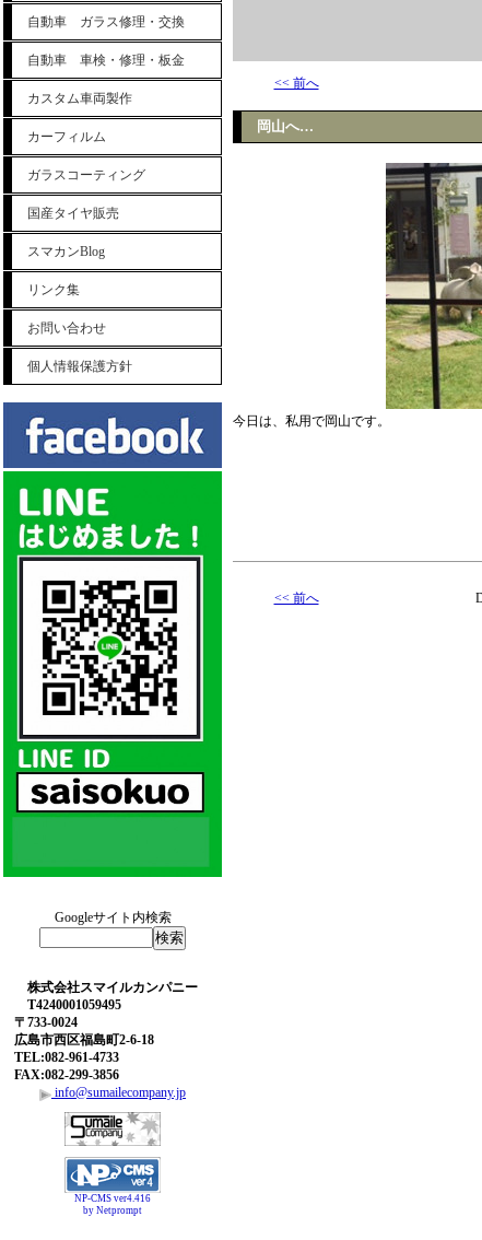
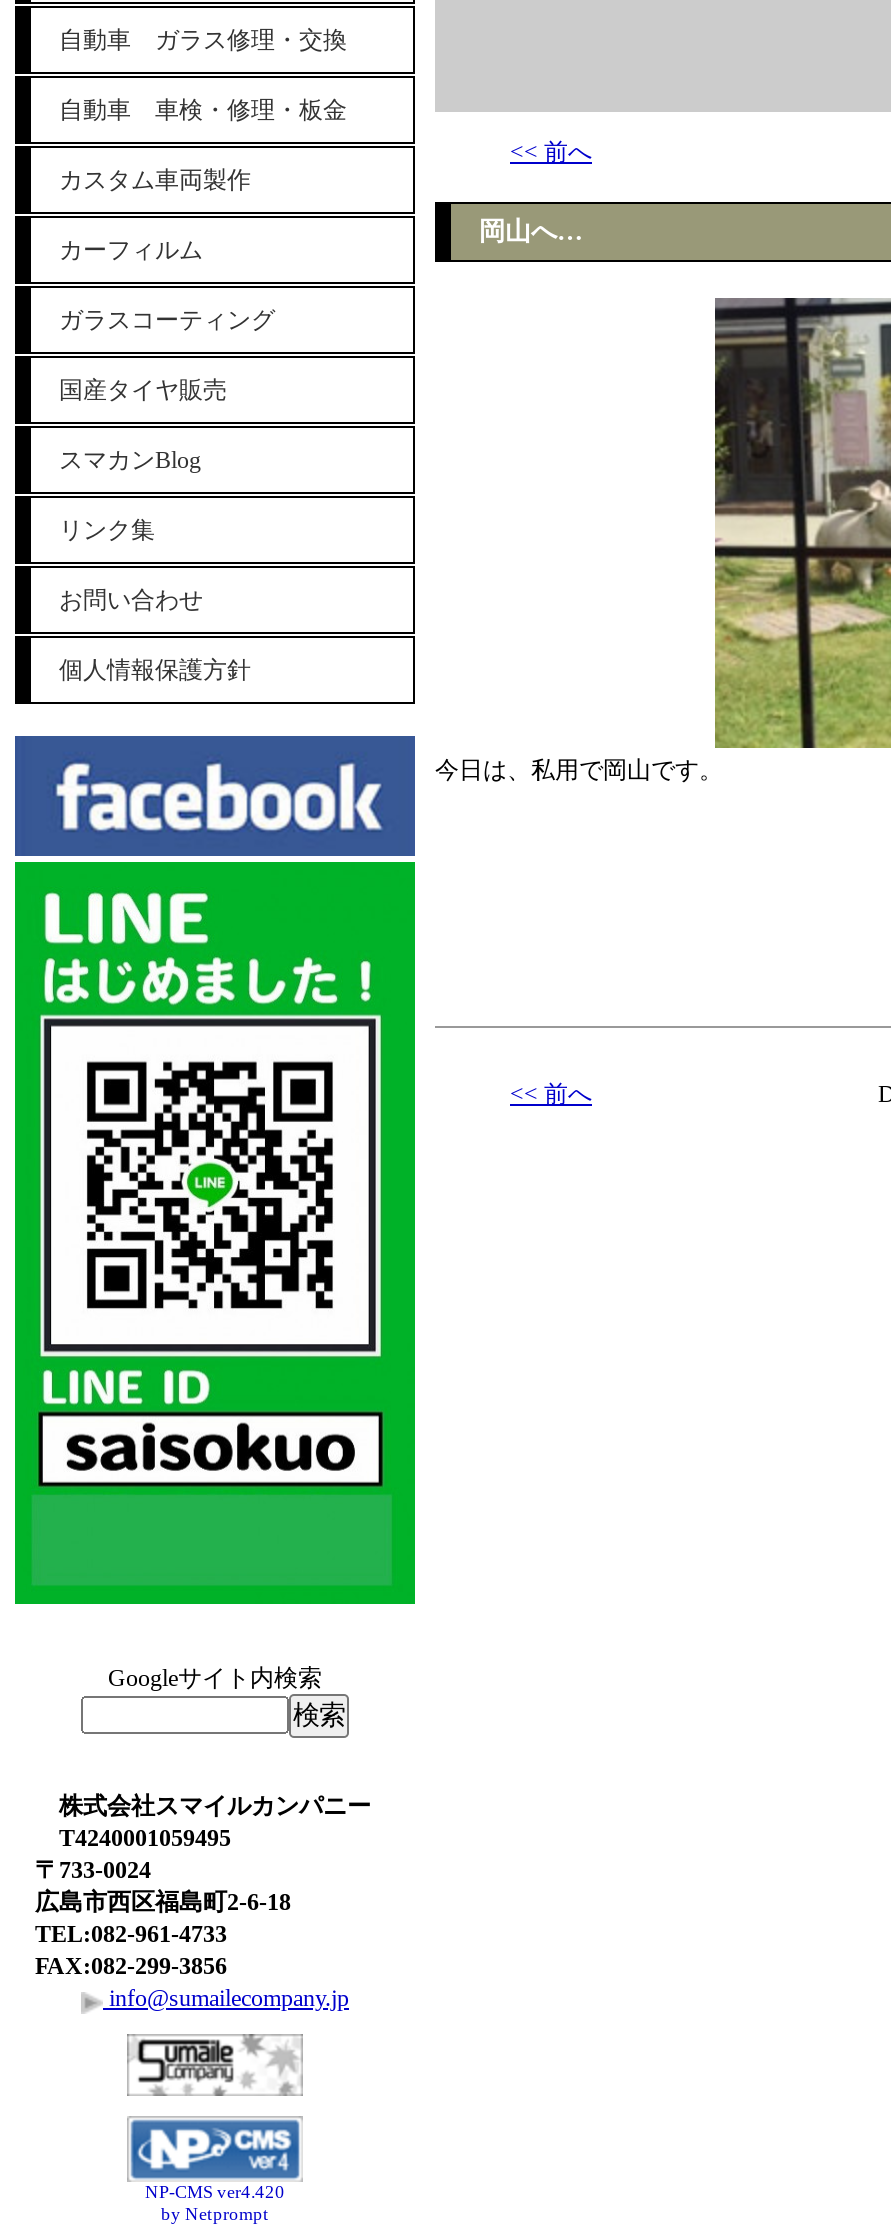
[74,1193,151,1204] NP-CMS ver4.416 -> [145,2182,285,2202] NP-CMS ver4.420

